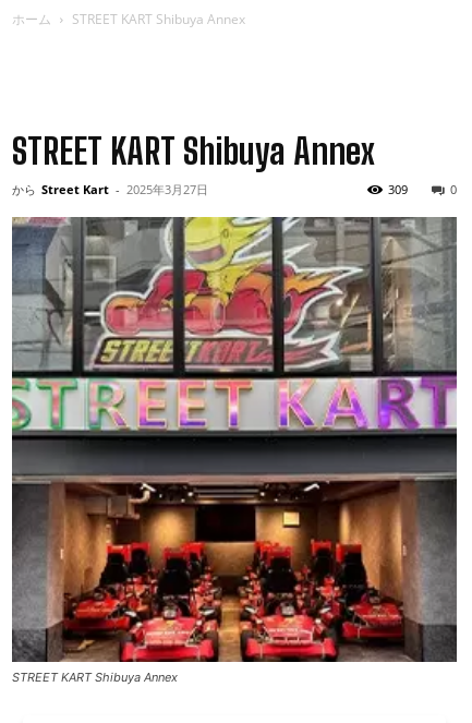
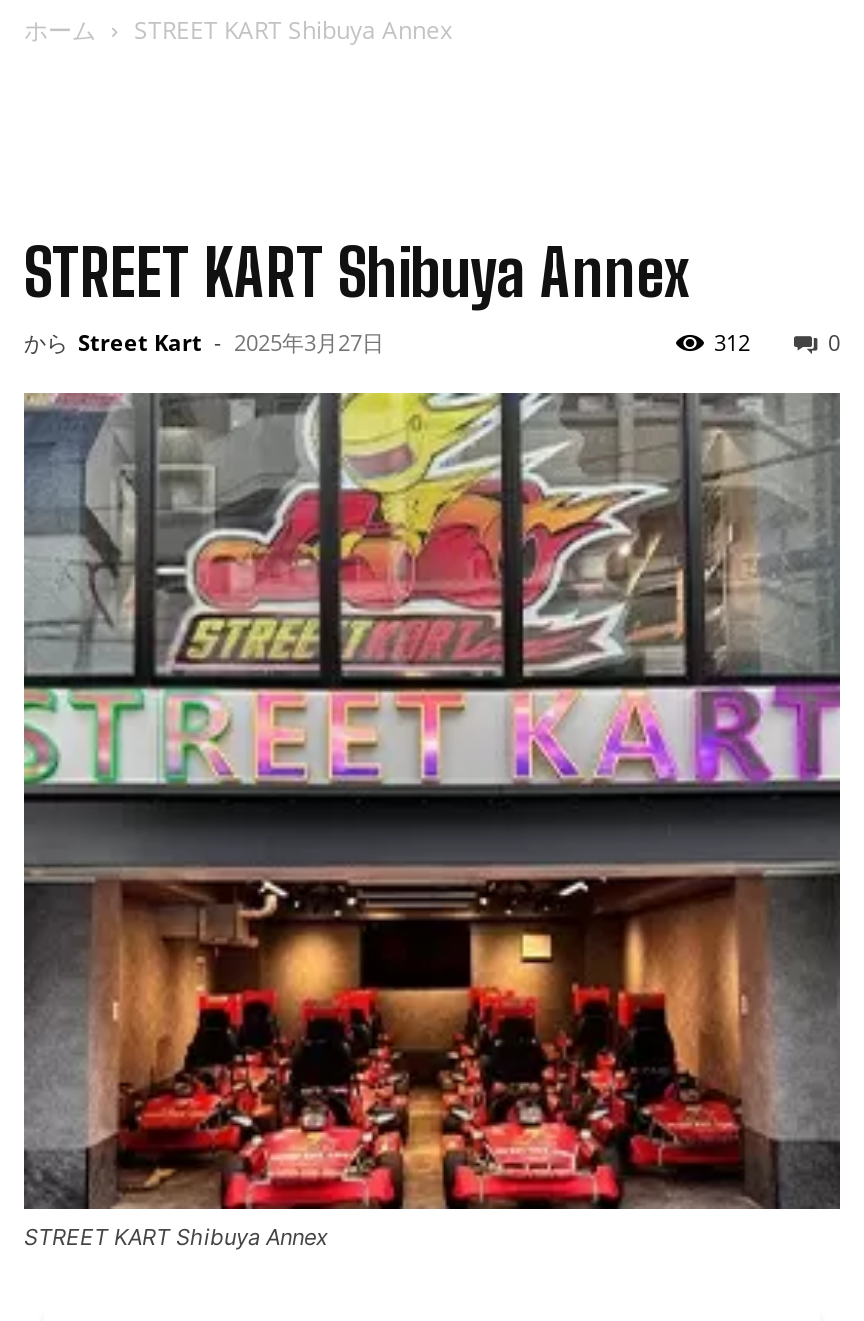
[388,181,408,198] 309 -> [714,328,750,358] 312

